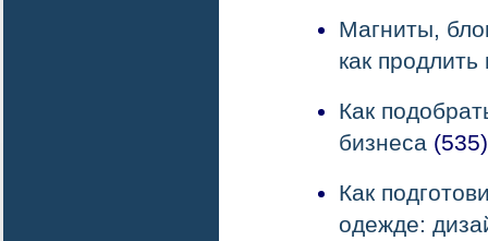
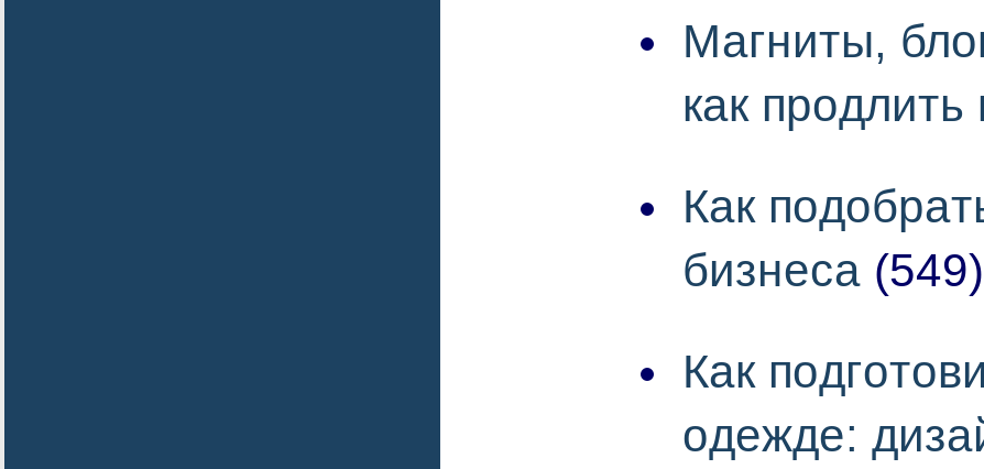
[339,130,488,155] бизнеса (535) -> [682,244,984,295] бизнеса (549)

